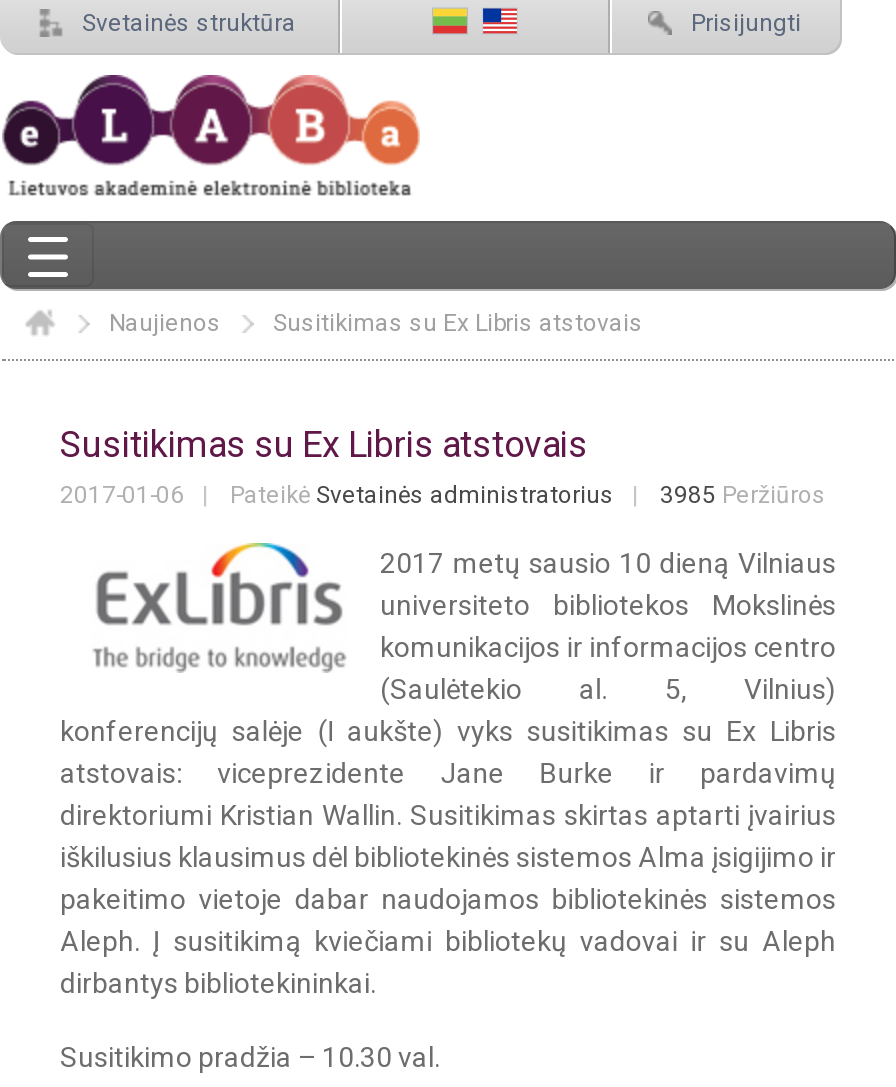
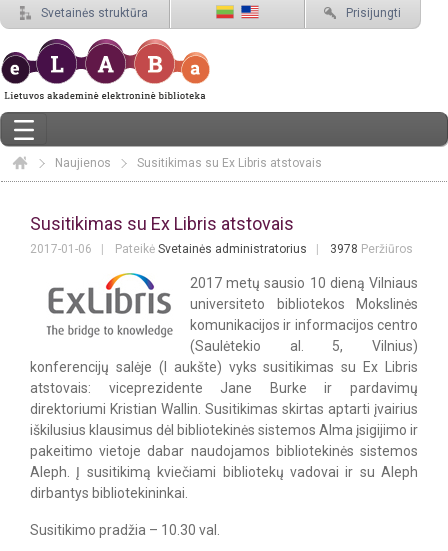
[60,481,826,509] 2017-01-06 Pateikė Svetainės administratorius 3985 Peržiūros -> [30,242,413,256] 2017-01-06 Pateikė Svetainės administratorius 3978 Peržiūros

